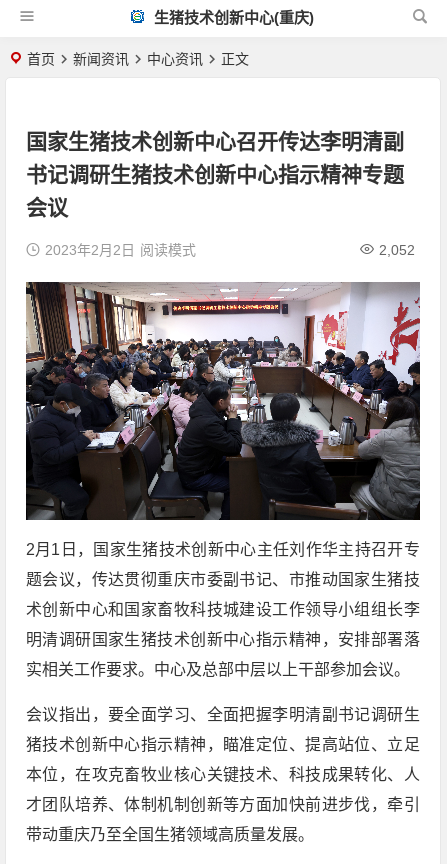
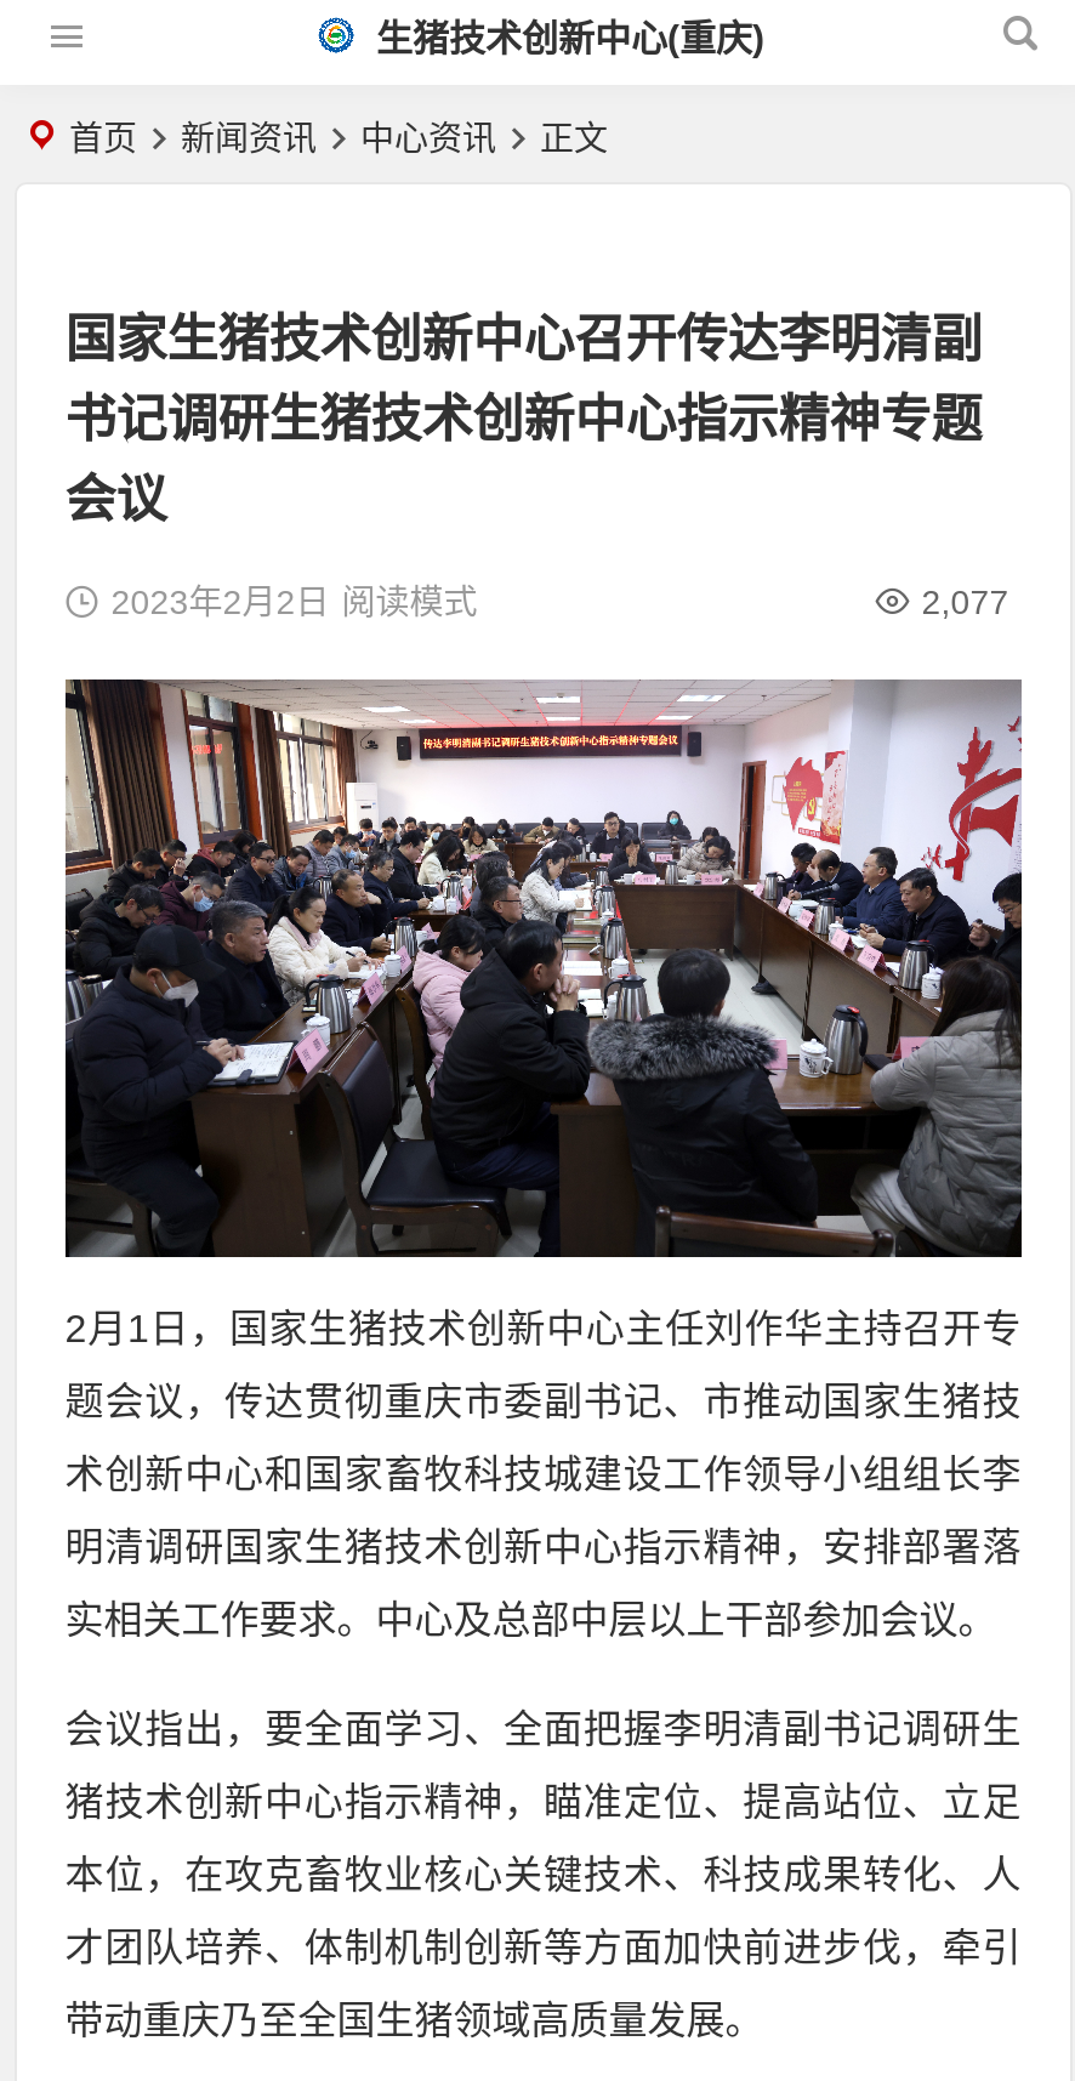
[379,242,415,258] 2,052 -> [921,582,1009,621] 2,077

